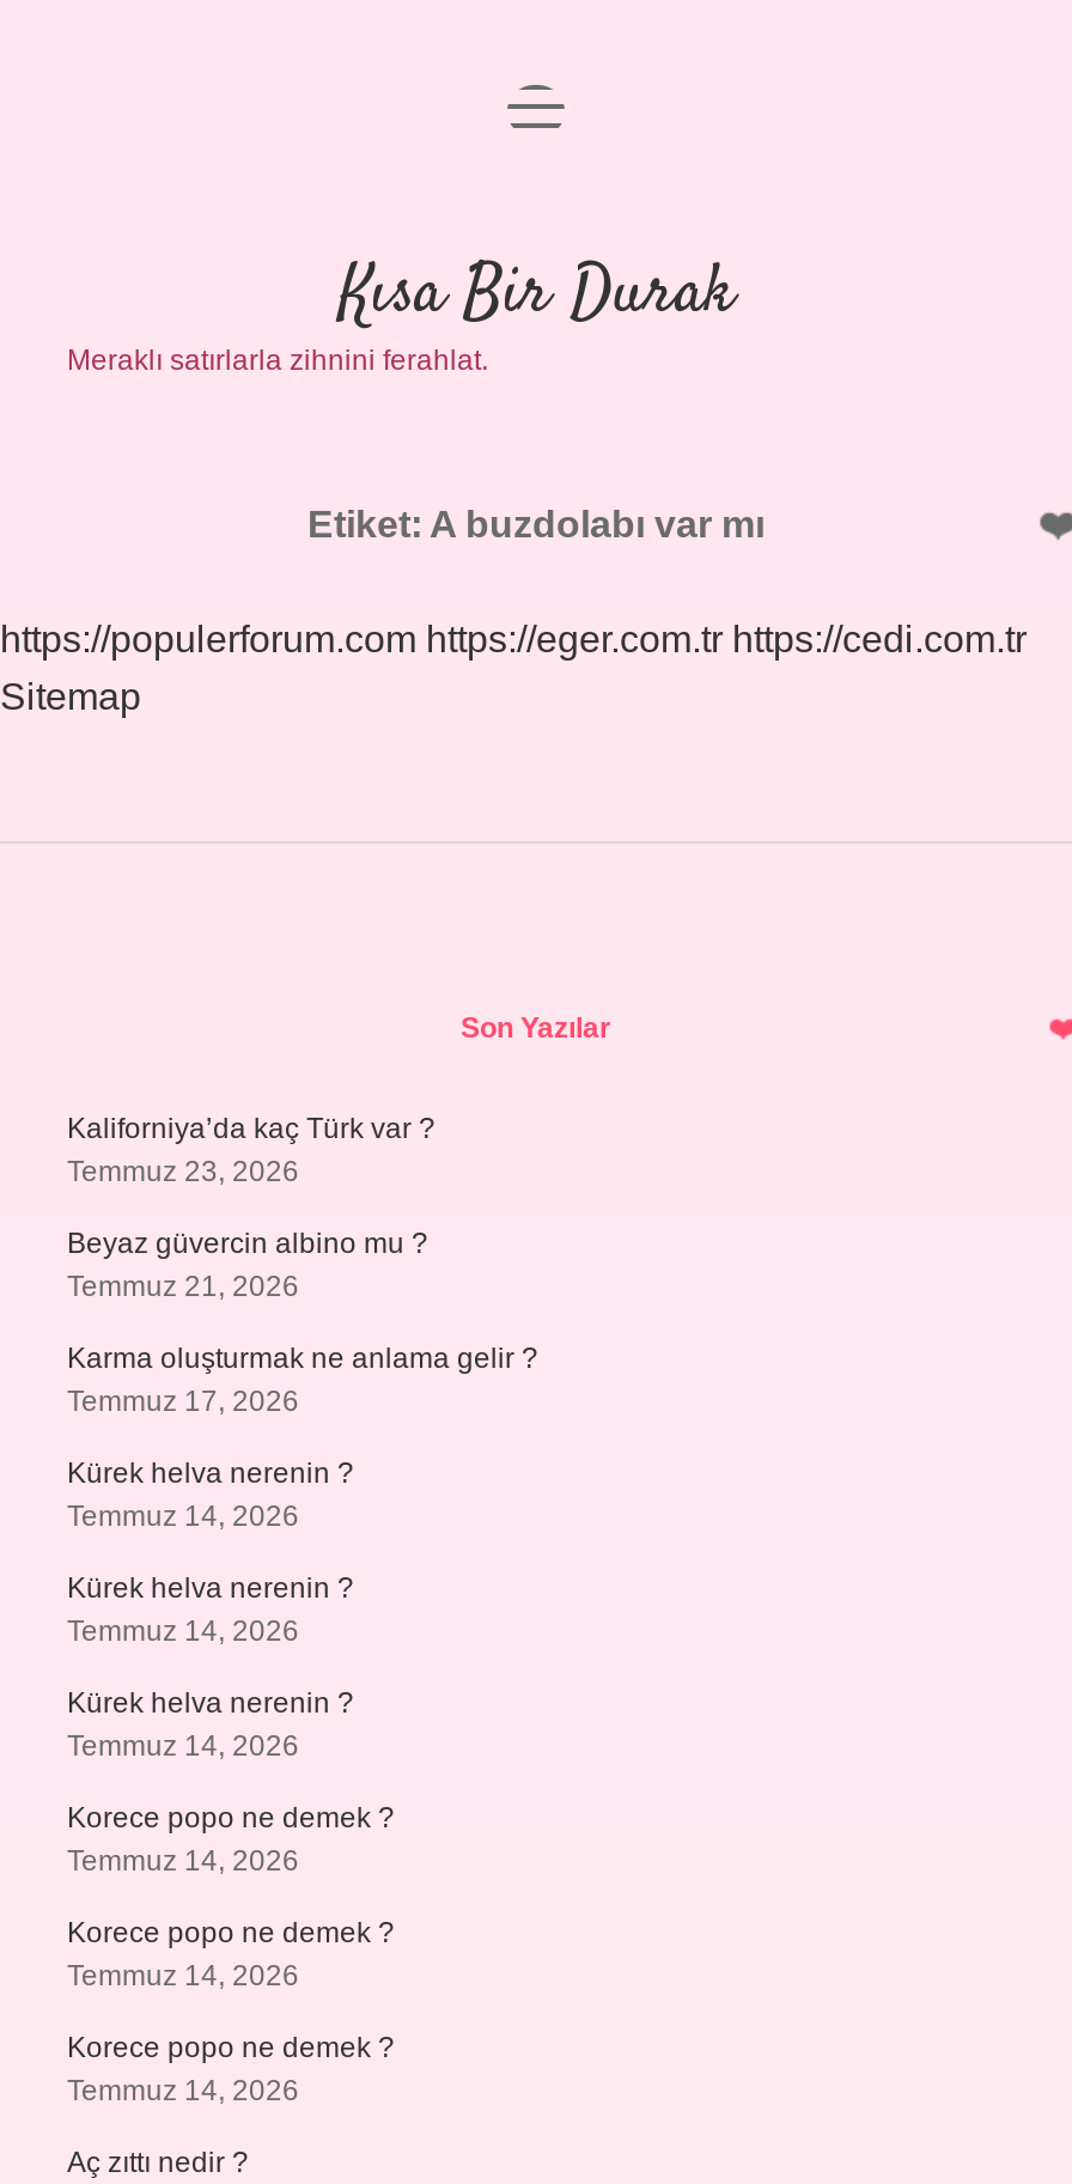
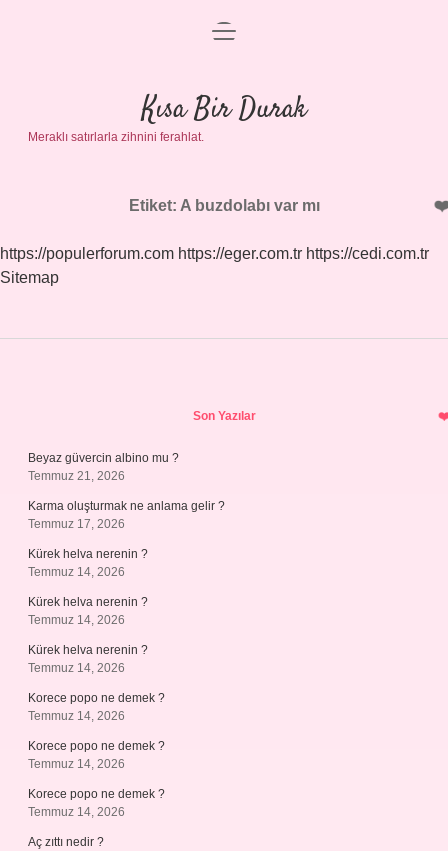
[67,1112,435,1188] Kaliforniya’da kaç Türk var ? | Temmuz 23, 2026 -> none

